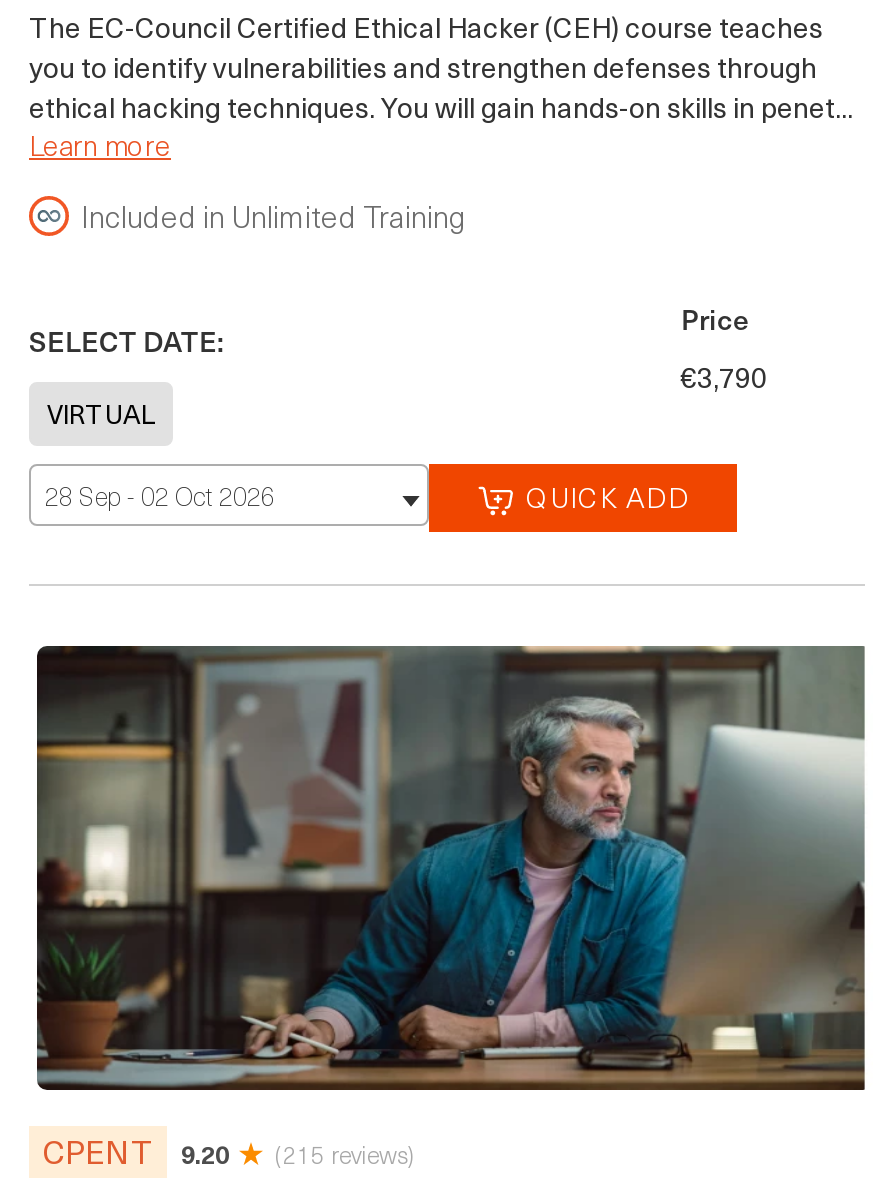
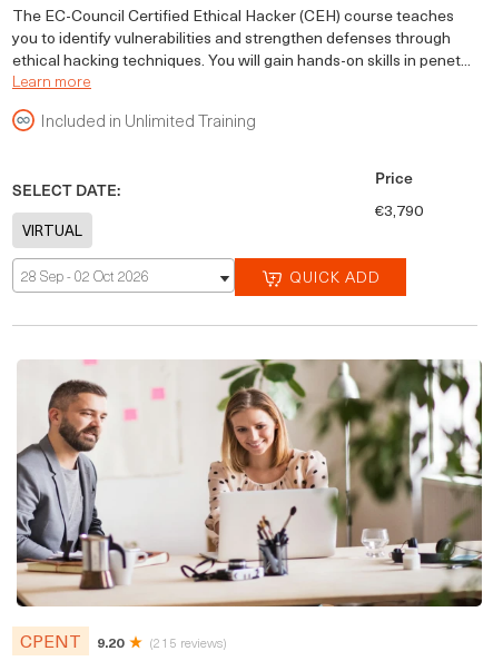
[35,644,873,1092] [image] -> [16,359,483,608] [image]

